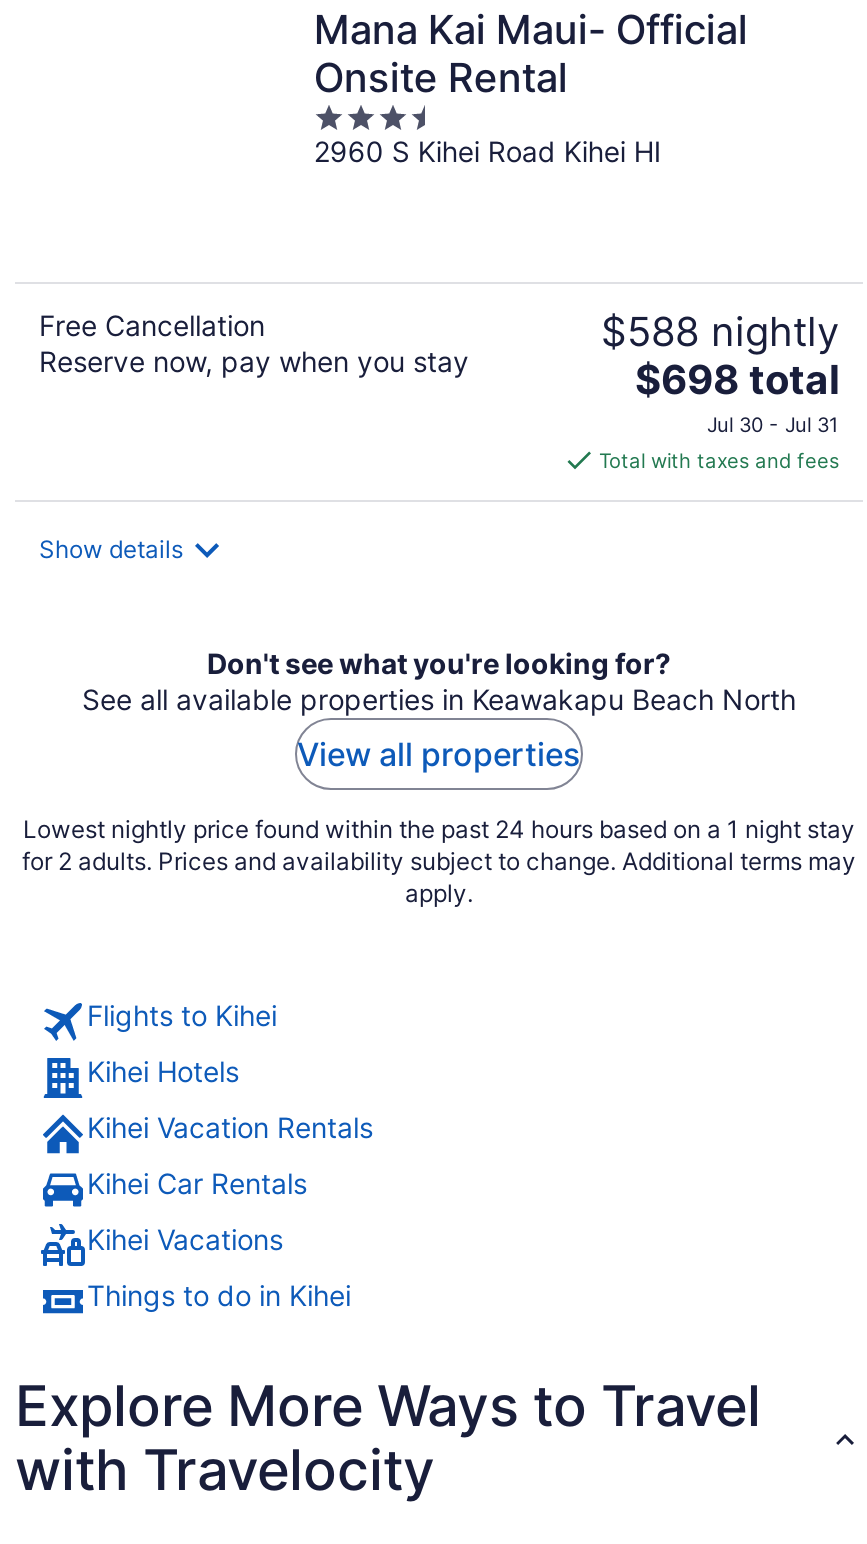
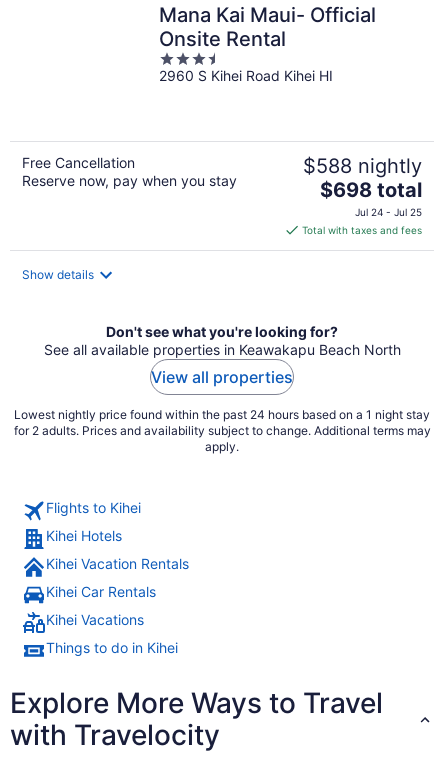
[707,411,839,435] Jul 30 - Jul 31 -> [355,205,422,217] Jul 24 - Jul 25

